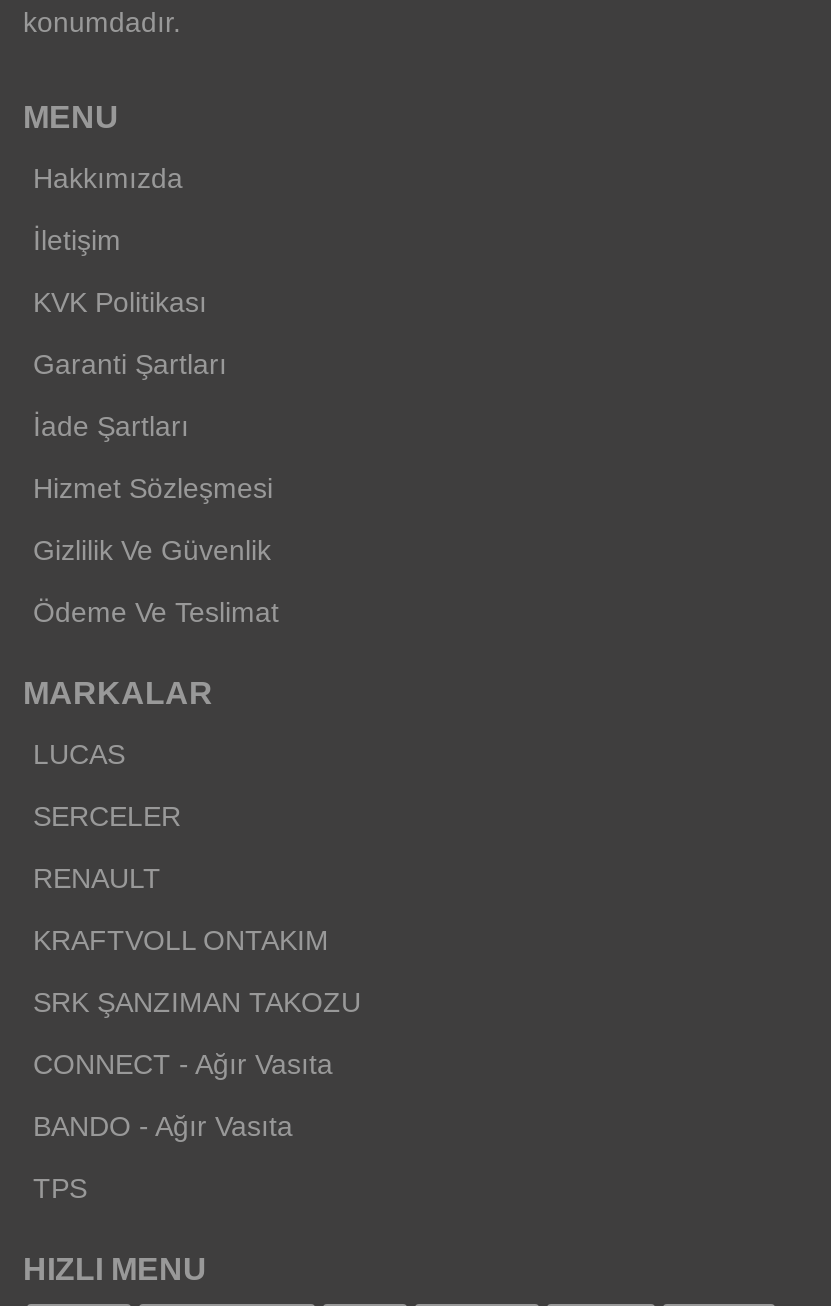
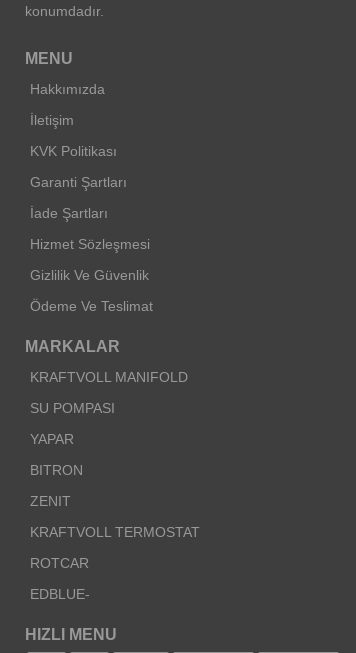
[33,738,125,770] LUCAS -> [30,369,188,385] KRAFTVOLL MANIFOLD
[33,800,181,832] SERCELER -> [30,400,115,416] SU POMPASI
[33,862,161,894] RENAULT -> [30,431,74,447] YAPAR
[33,924,329,956] KRAFTVOLL ONTAKIM -> [30,462,83,478] BITRON
[33,986,361,1018] SRK ŞANZIMAN TAKOZU -> [30,493,71,509] ZENIT
[33,1048,333,1080] CONNECT - Ağır Vasıta -> [30,524,200,540] KRAFTVOLL TERMOSTAT
[33,1110,293,1142] BANDO - Ağır Vasıta -> [30,555,89,571] ROTCAR
[33,1172,87,1204] TPS -> [30,586,90,602] EDBLUE-

